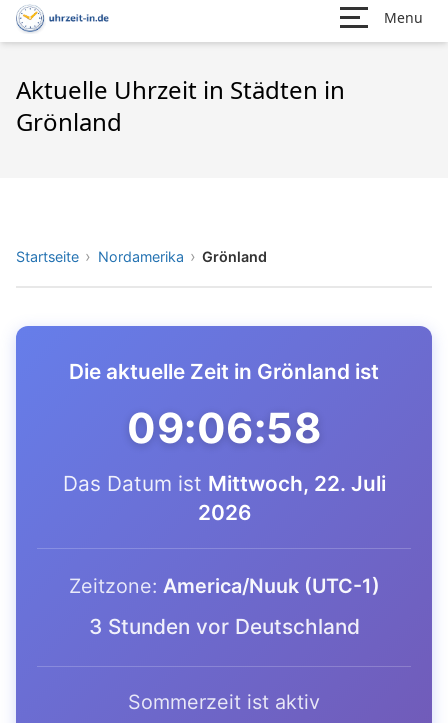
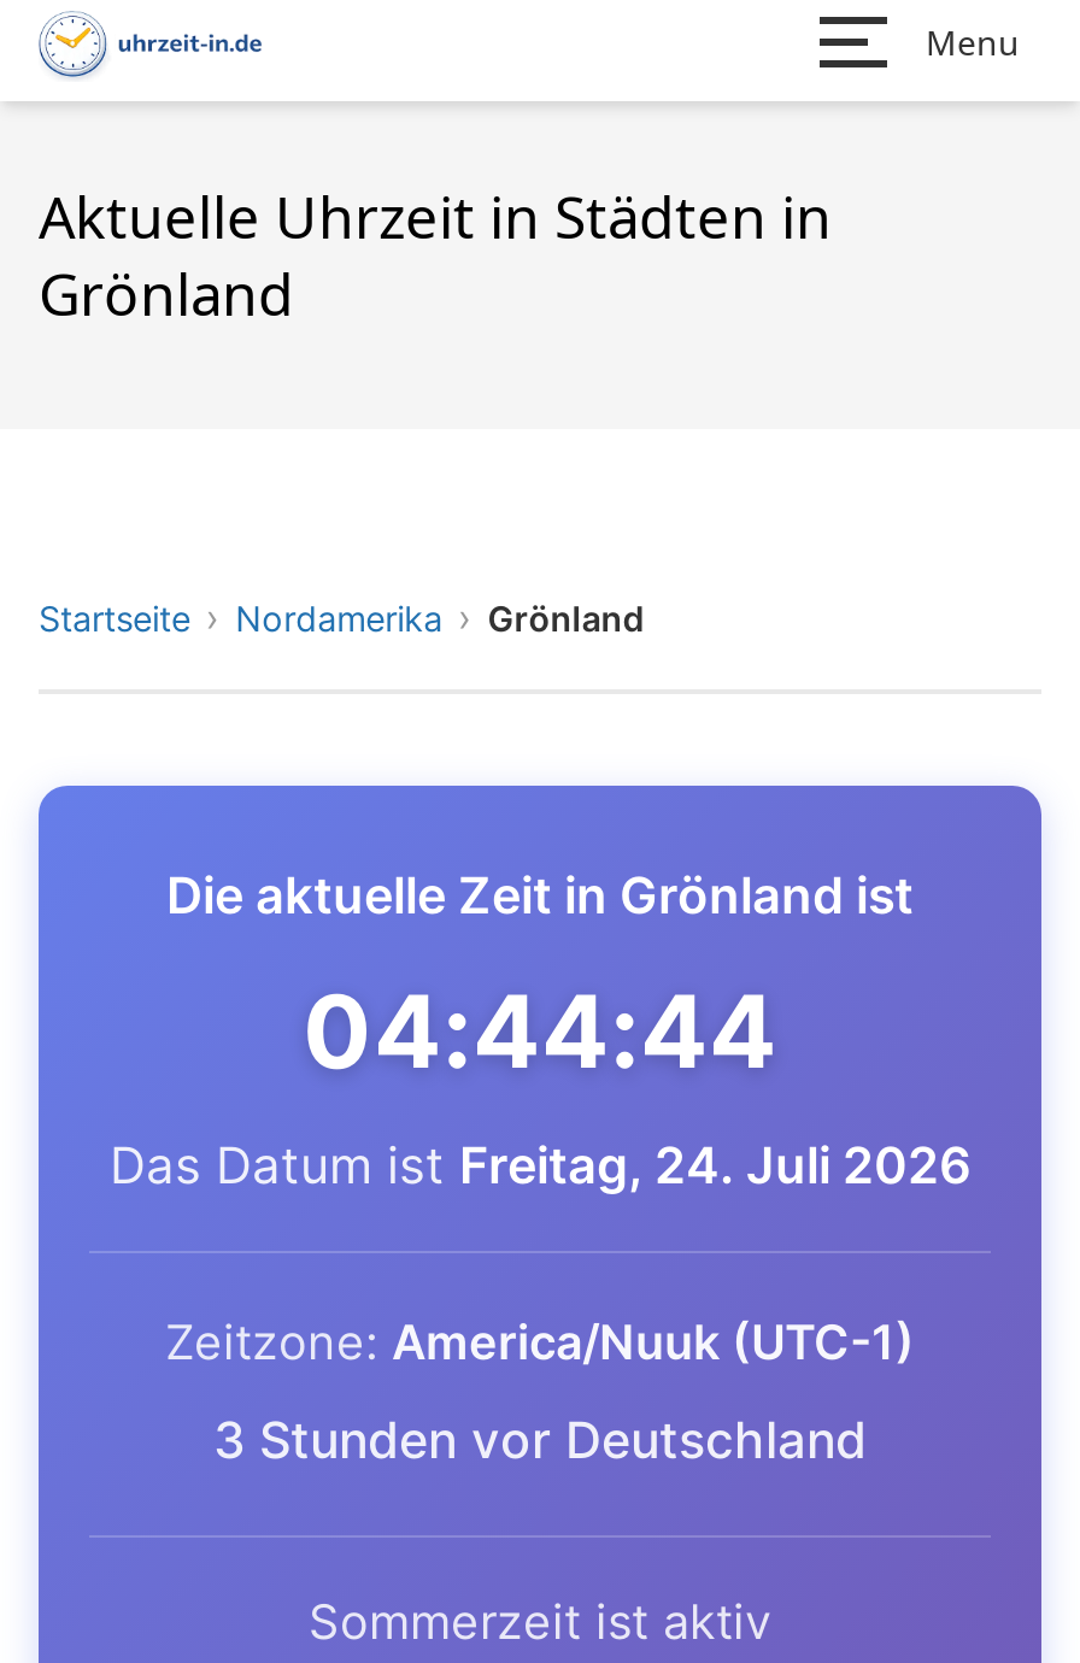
[62,402,385,525] 09:06:58 | Das Datum ist Mittwoch, 22. Juli | 2026 -> [110,970,970,1195] 04:44:44 | Das Datum ist Freitag, 24. Juli 2026

